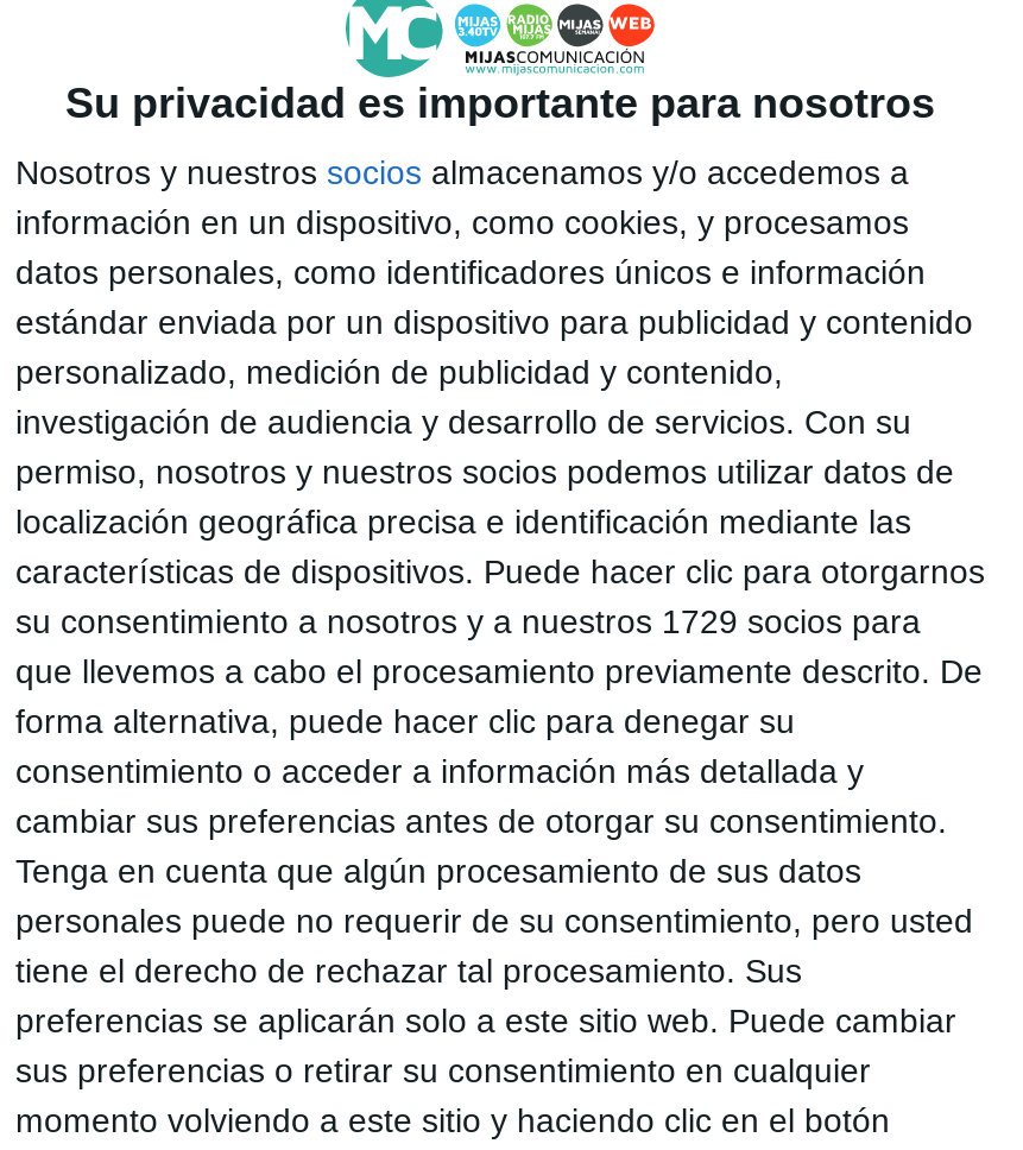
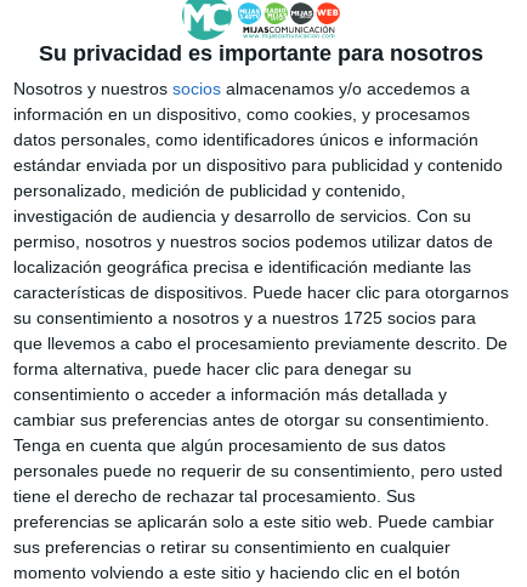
[15,604,921,642] su consentimiento a nosotros y a nuestros 1729 socios para -> [13,308,476,328] su consentimiento a nosotros y a nuestros 1725 socios para

